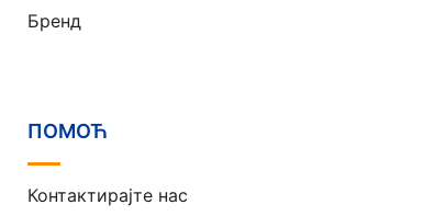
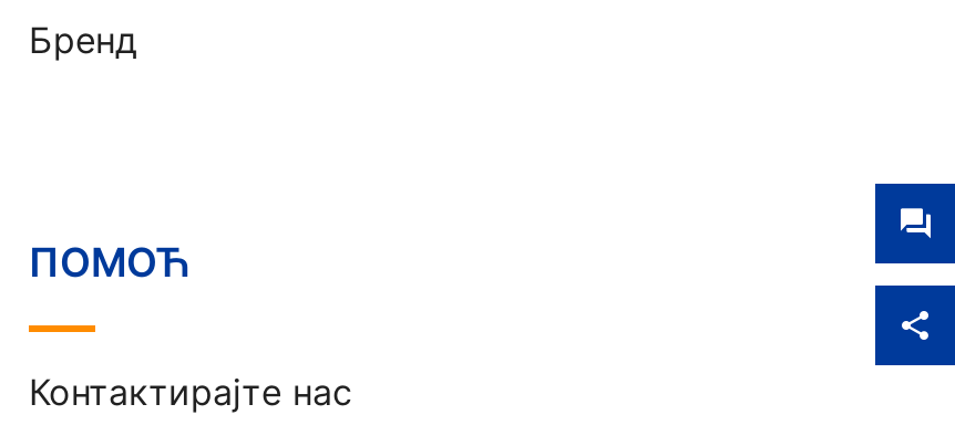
none -> [873,182,948,266] [image]
none -> [873,283,948,367] [image]

